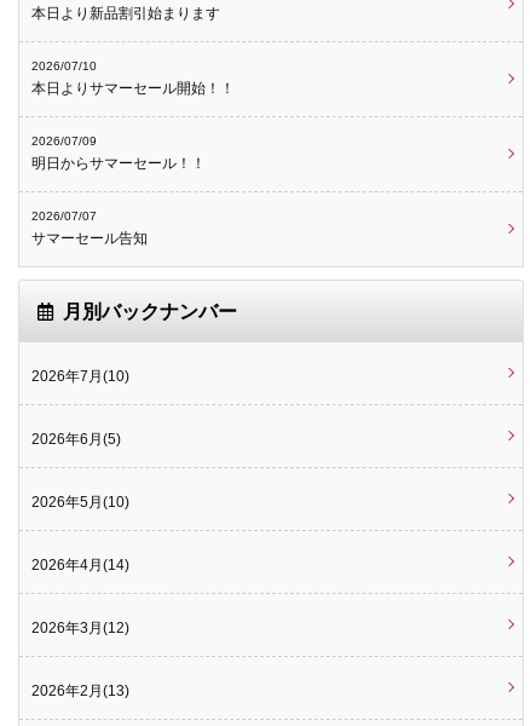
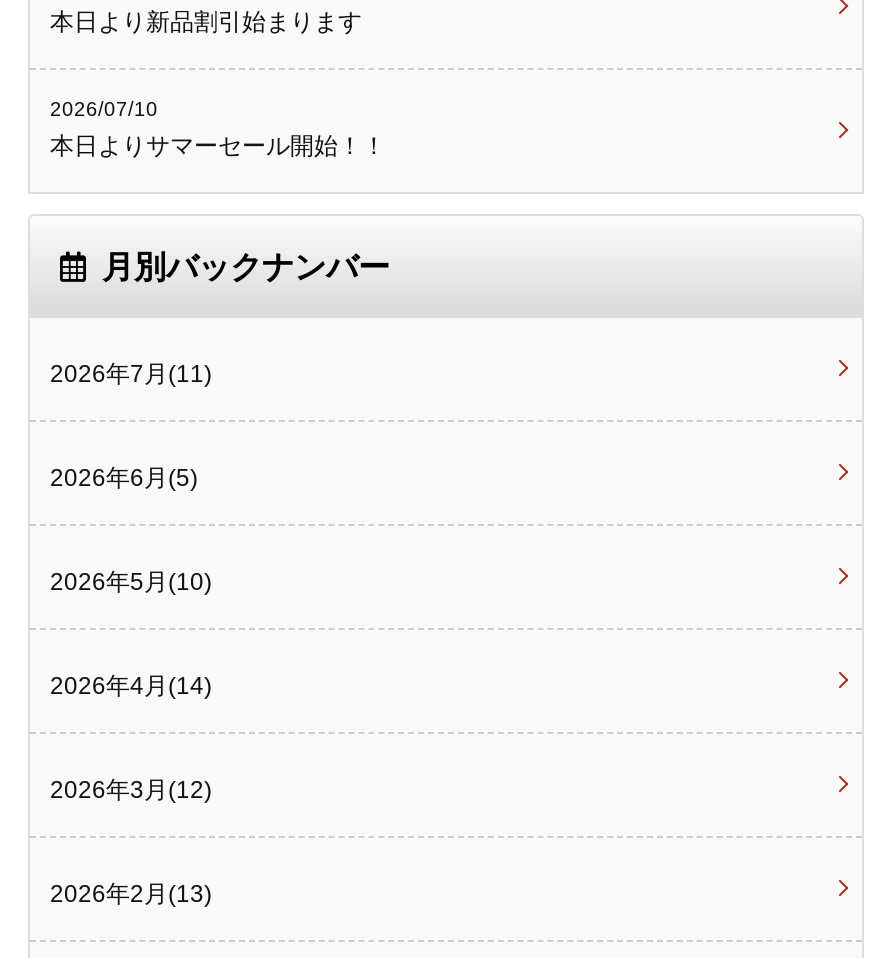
[31,135,206,247] 2026/07/09 | 明日からサマーセール！！ | 2026/07/07 | サマーセール告知 -> none
[31,368,129,385] 2026年7月(10) -> [50,361,212,389] 2026年7月(11)

